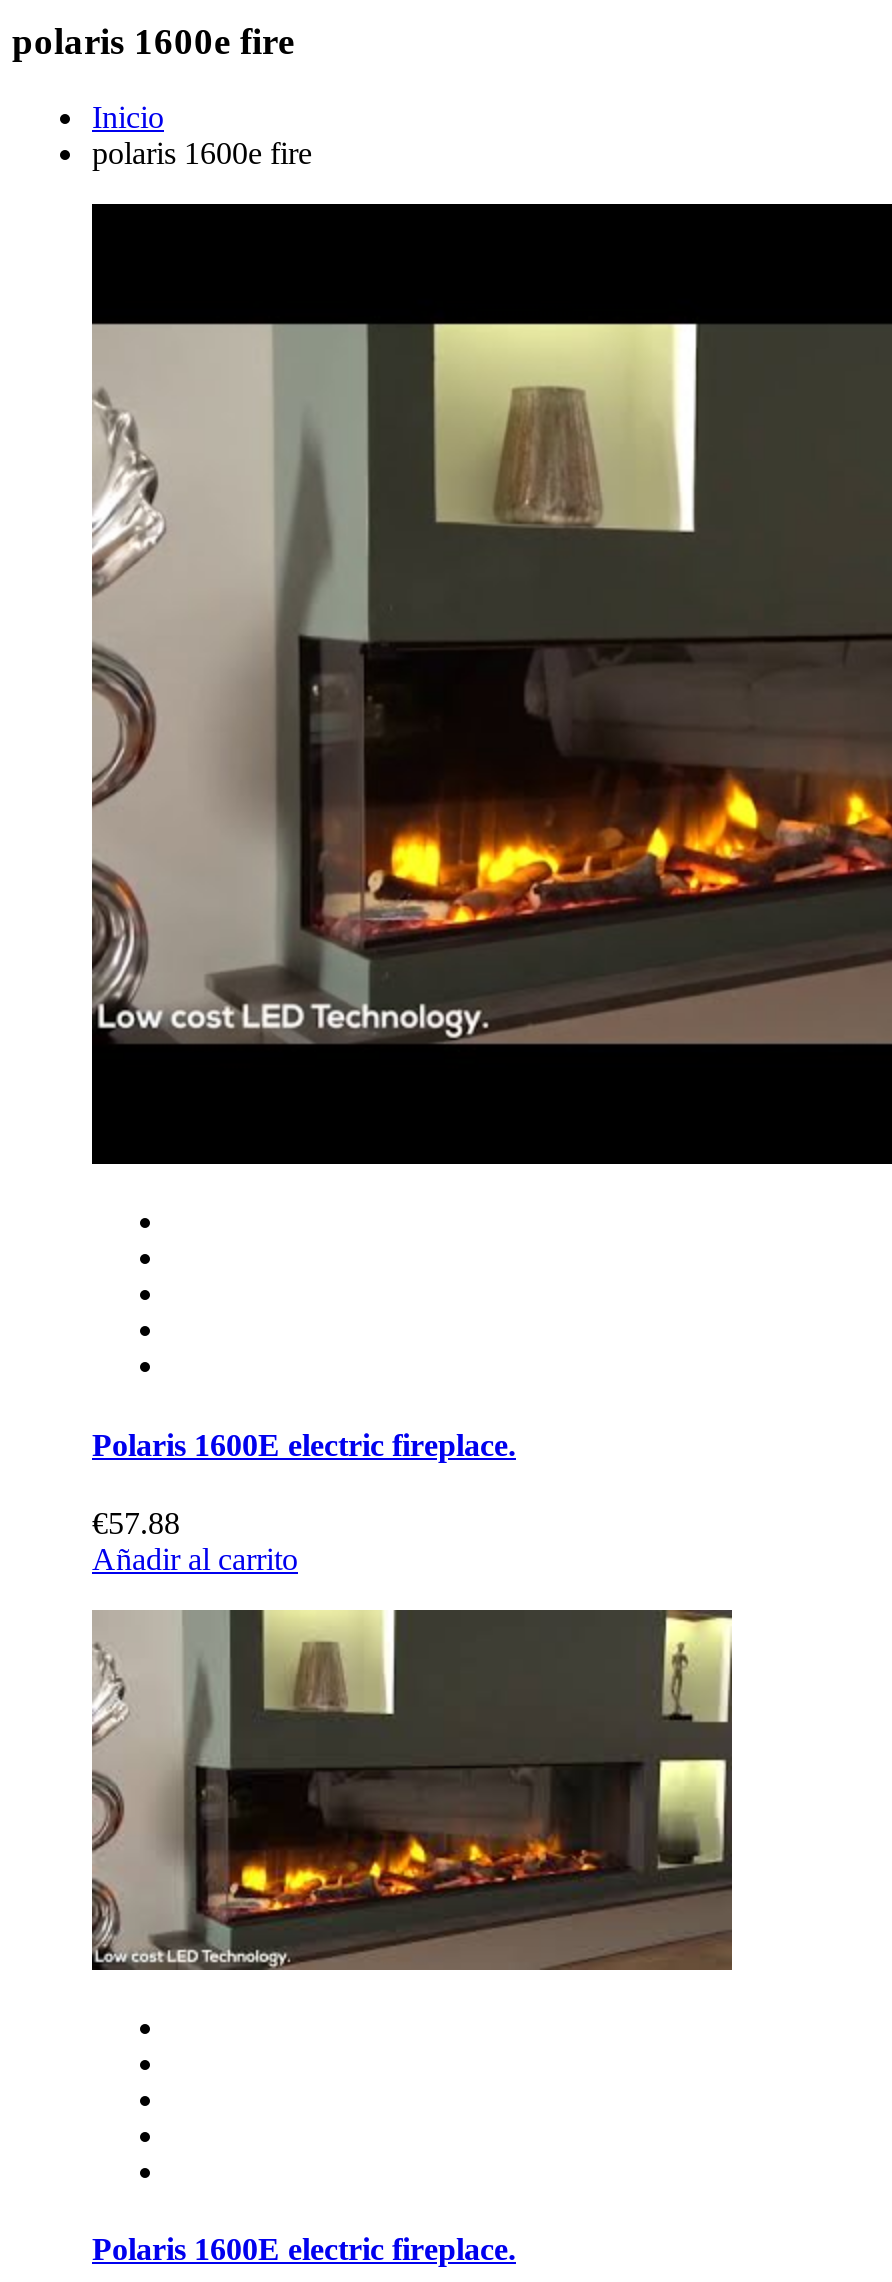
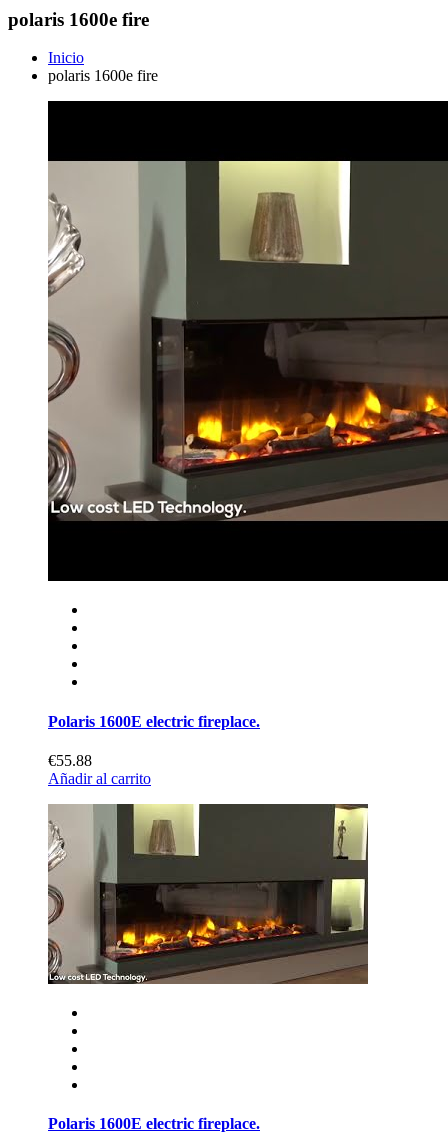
[92,1506,180,1540] €57.88 -> [48,752,92,769] €55.88

